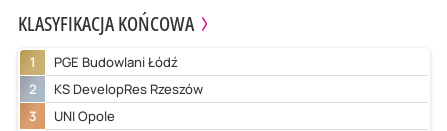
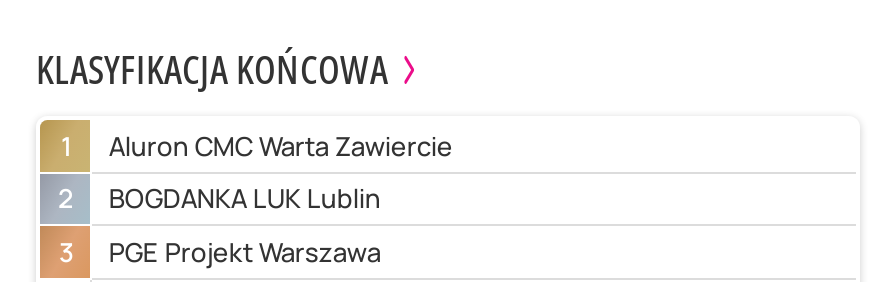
[54,53,178,71] PGE Budowlani Łódź -> [109,128,453,164] Aluron CMC Warta Zawiercie
[54,80,203,98] KS DevelopRes Rzeszów -> [109,181,381,217] BOGDANKA LUK Lublin
[54,107,115,125] UNI Opole -> [109,234,381,270] PGE Projekt Warszawa

